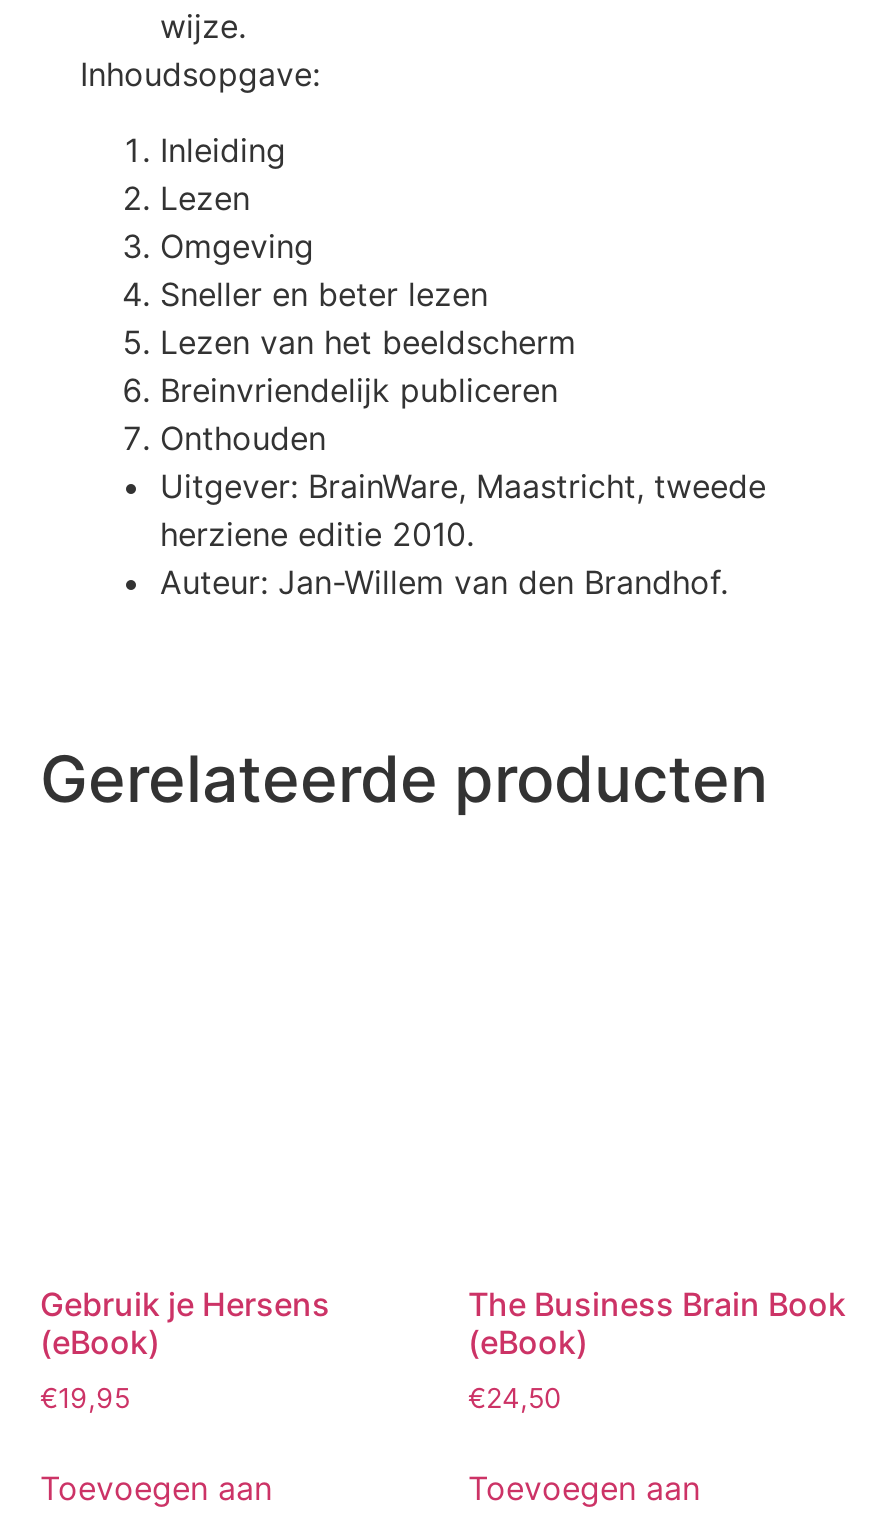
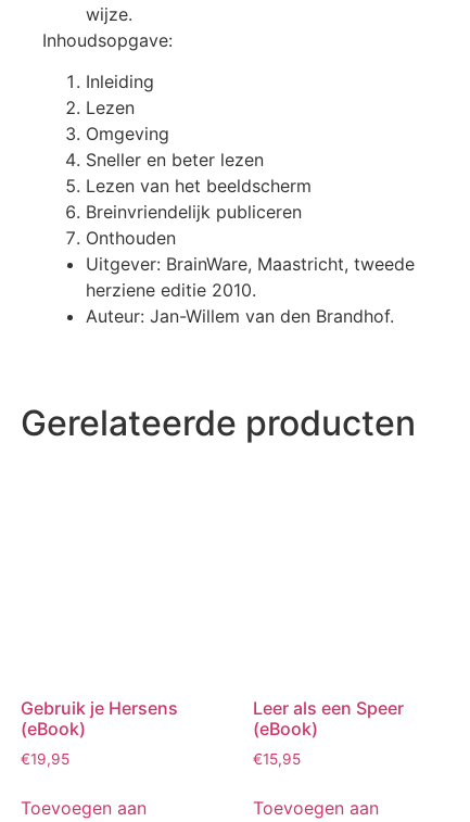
[468,1284,846,1324] The Business Brain Book -> [253,697,404,719] Leer als een Speer
[468,1382,562,1414] €24,50 -> [253,750,301,768] €15,95

